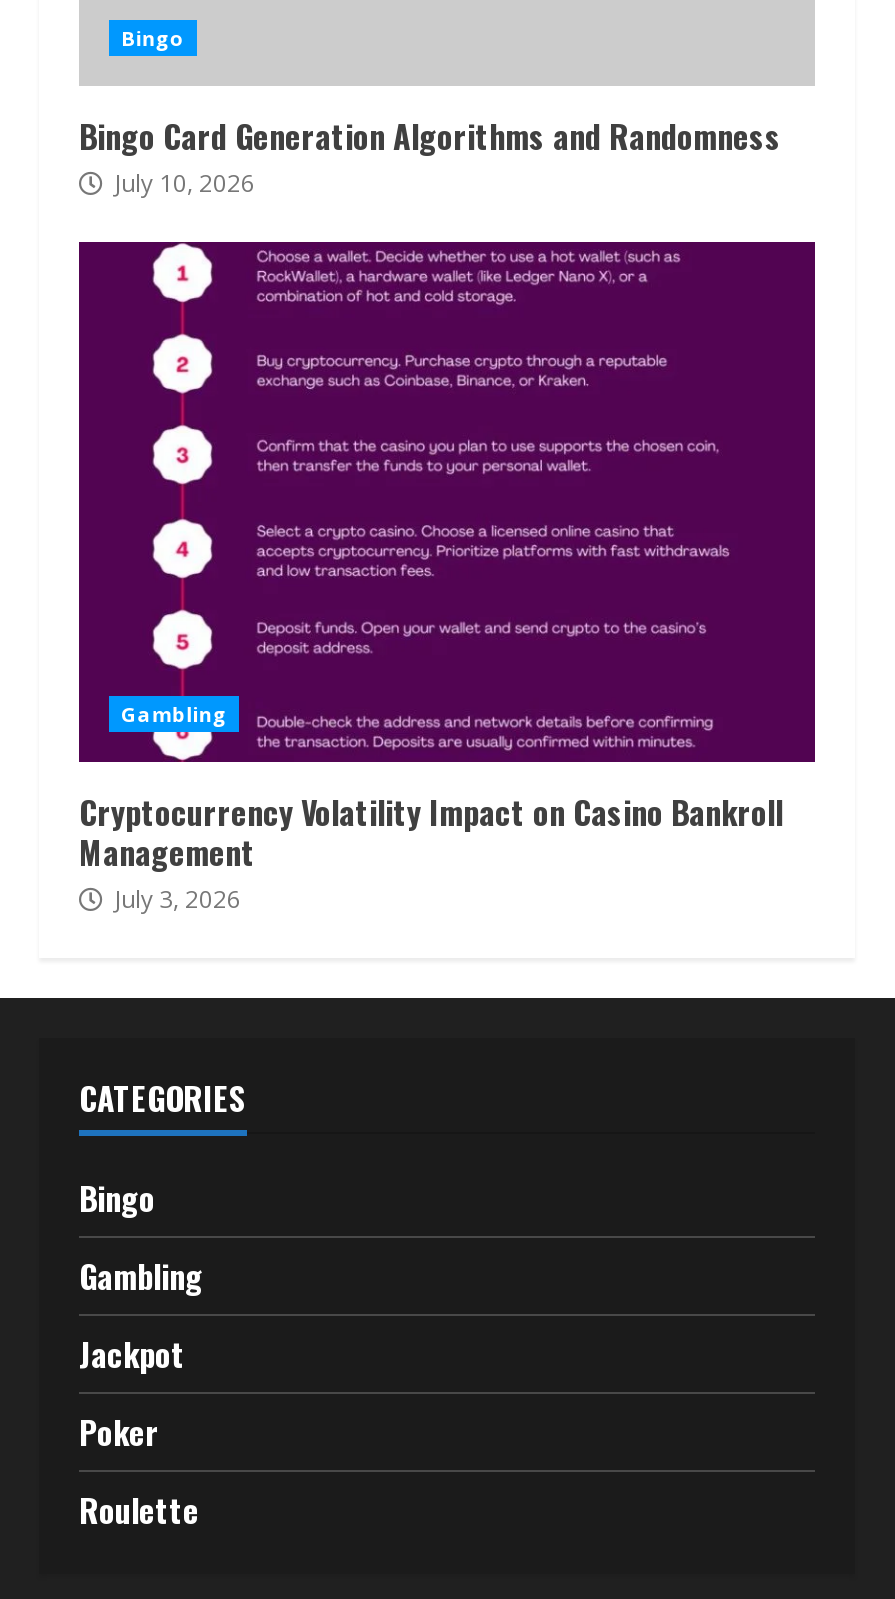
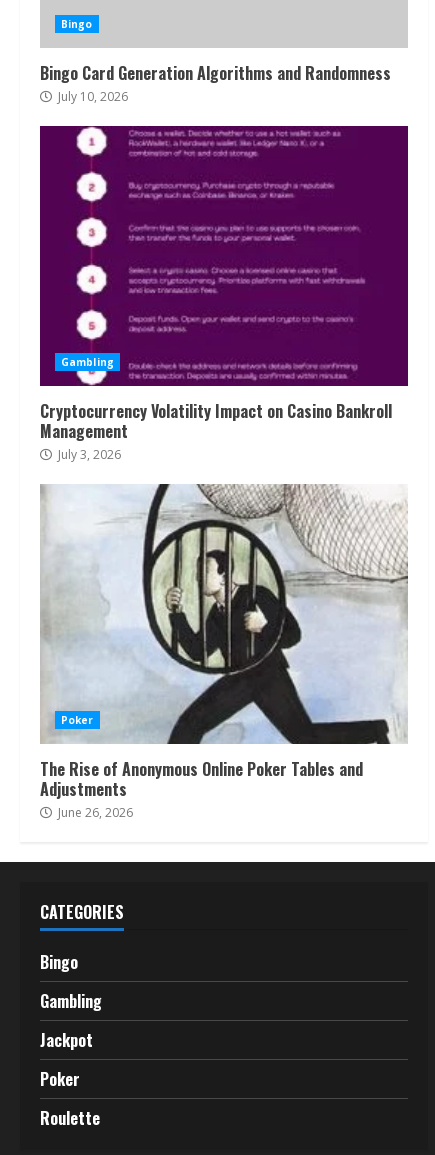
none -> [40,483,409,821] [image] | Poker | The Rise of Anonymous Online Poker Tables and | Adjustments | June 26, 2026

